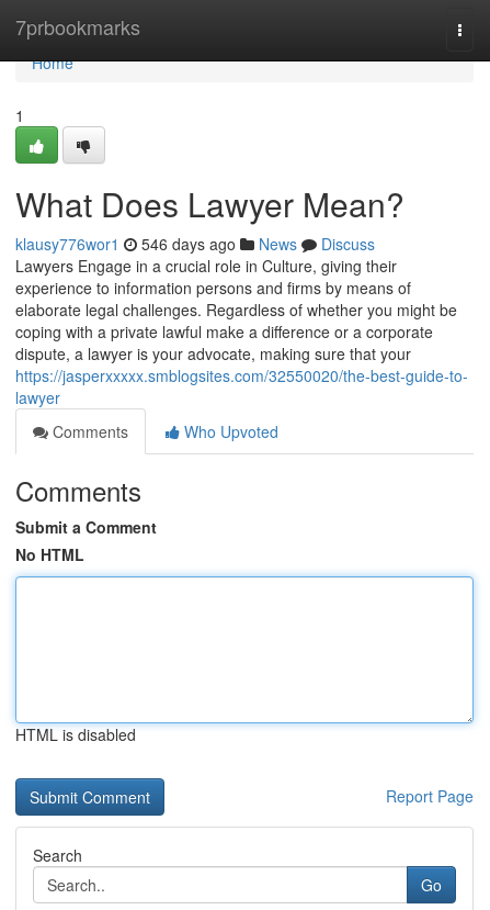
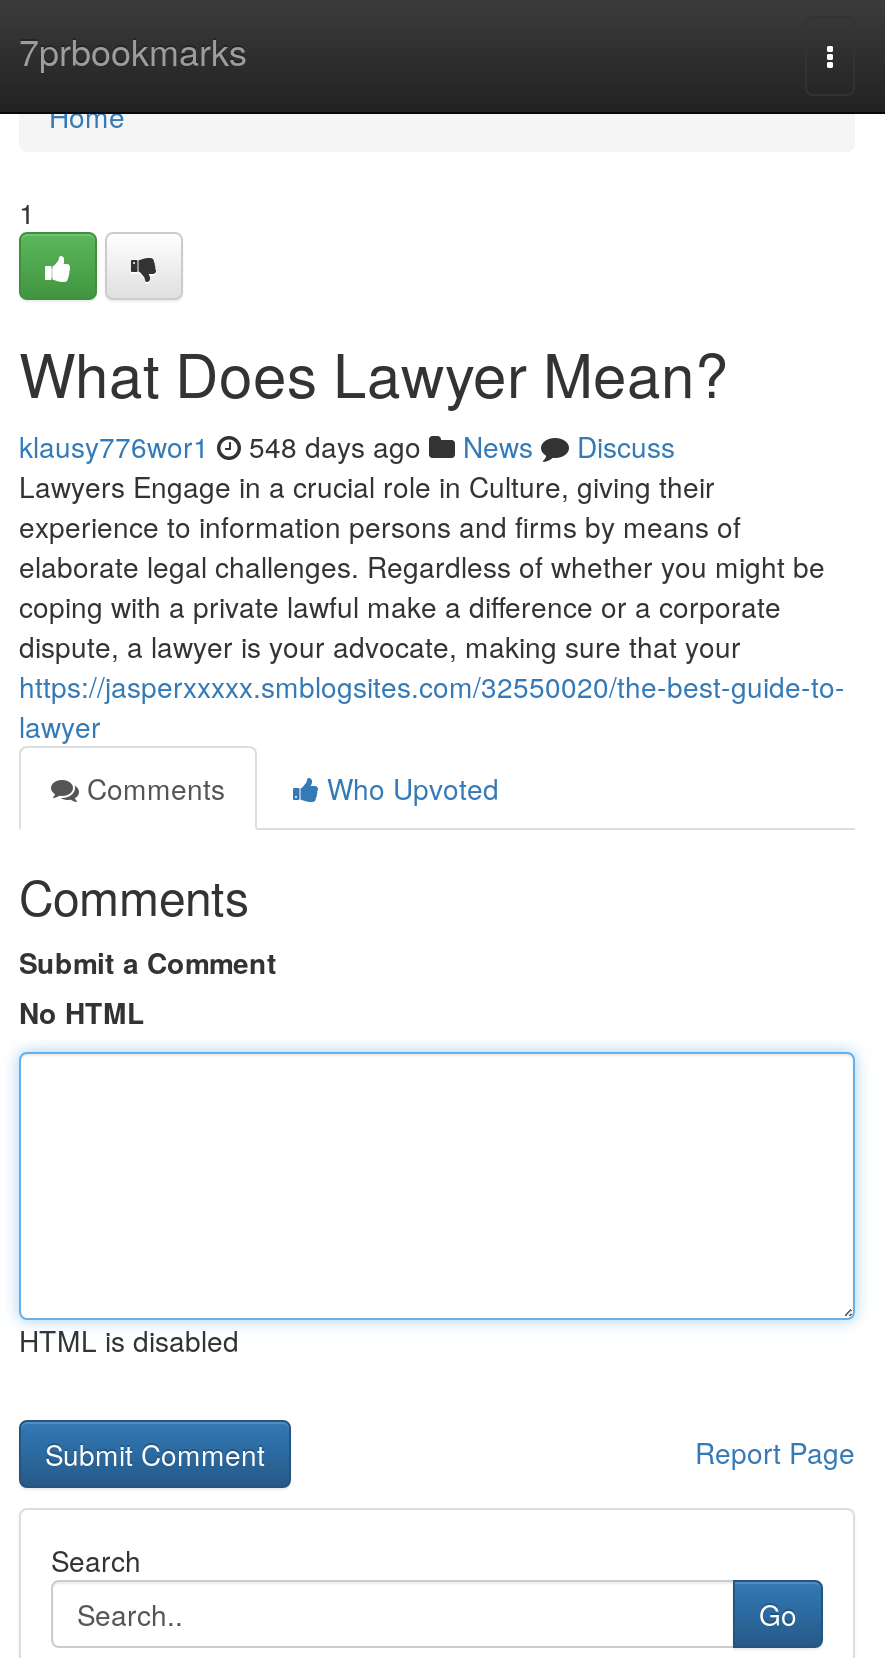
[15,233,375,255] klausy776wor1 546 days ago News Discuss -> [19,426,675,466] klausy776wor1 548 days ago News Discuss

